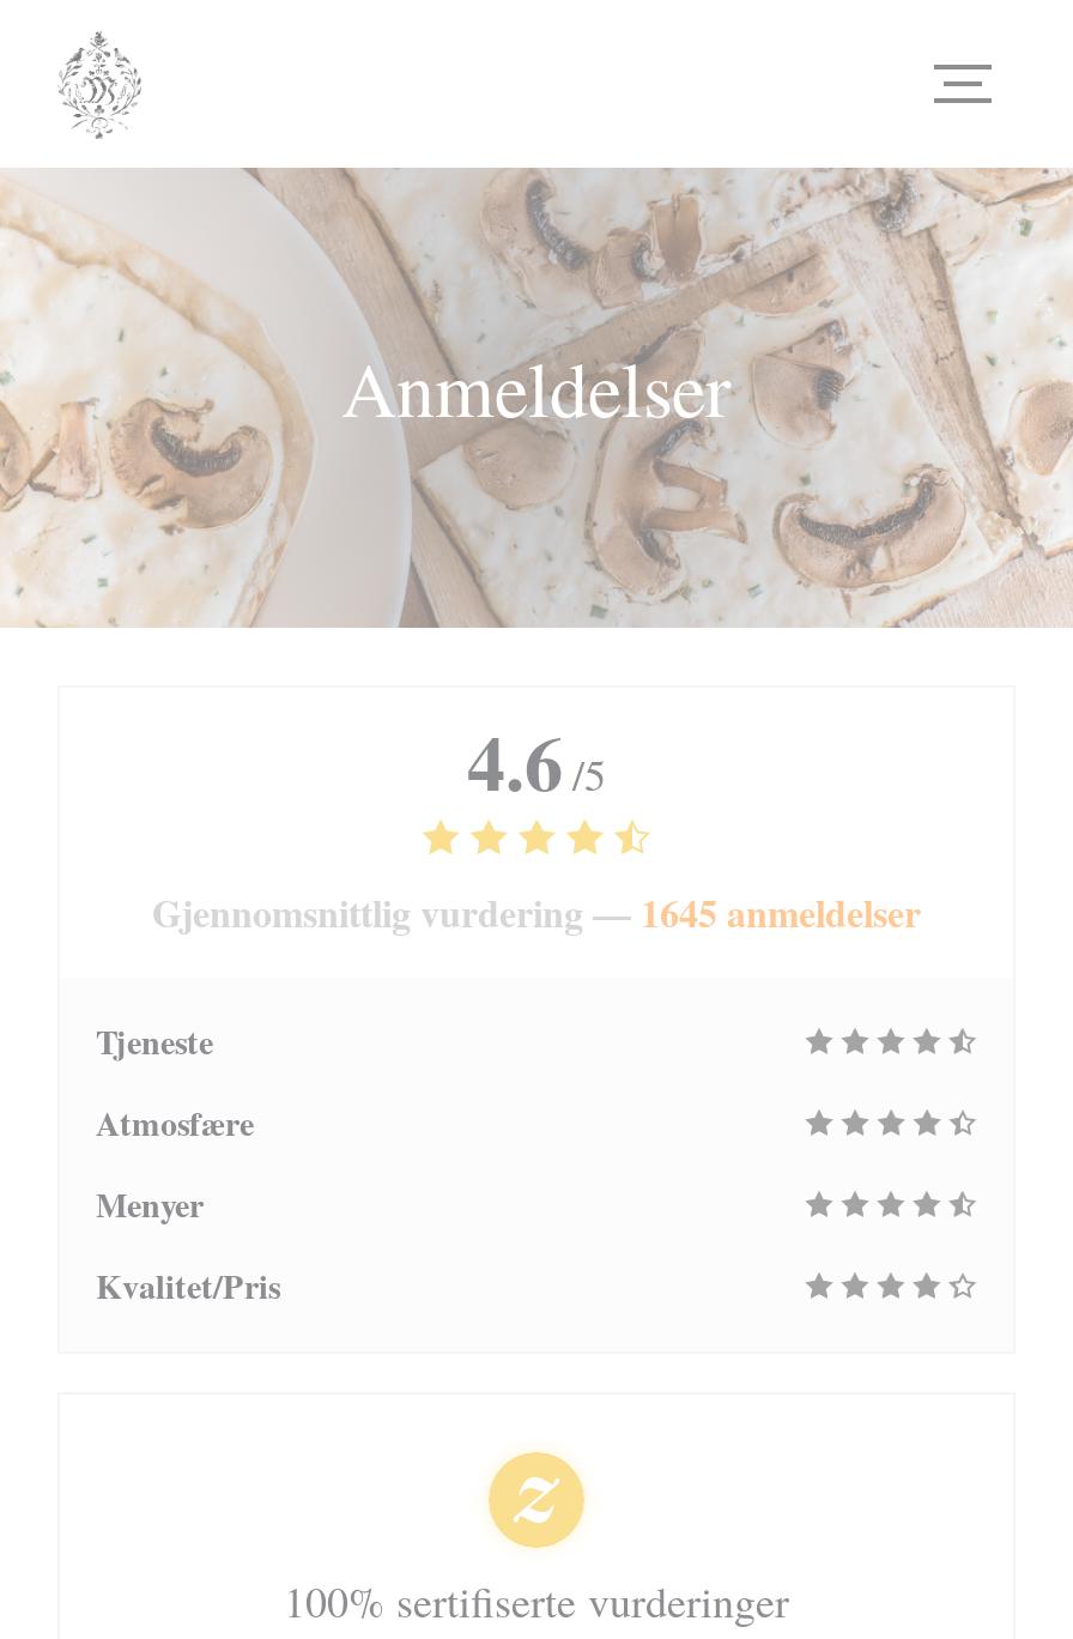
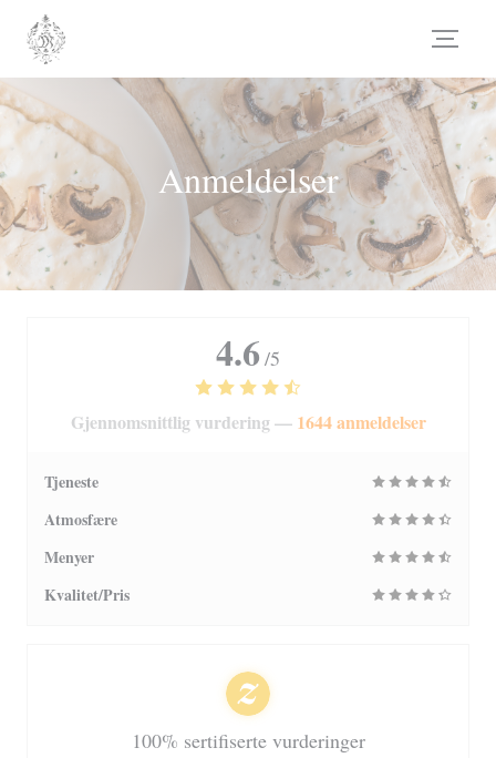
[152,884,921,939] Gjennomsnittlig vurdering — 1645 anmeldelser -> [70,409,426,434] Gjennomsnittlig vurdering — 1644 anmeldelser

